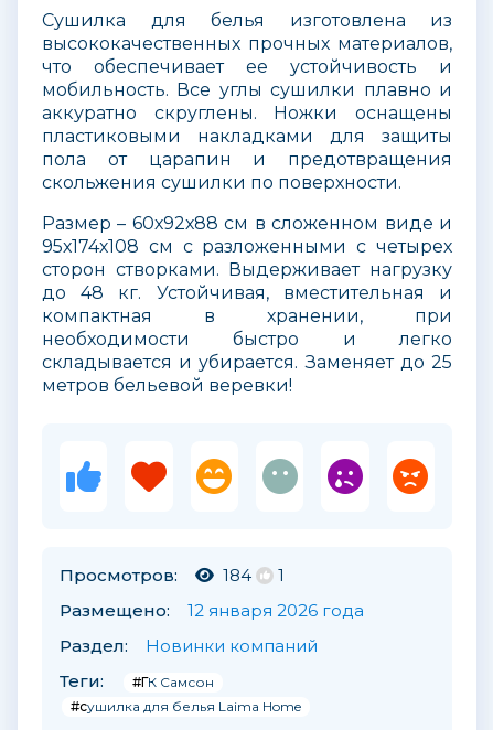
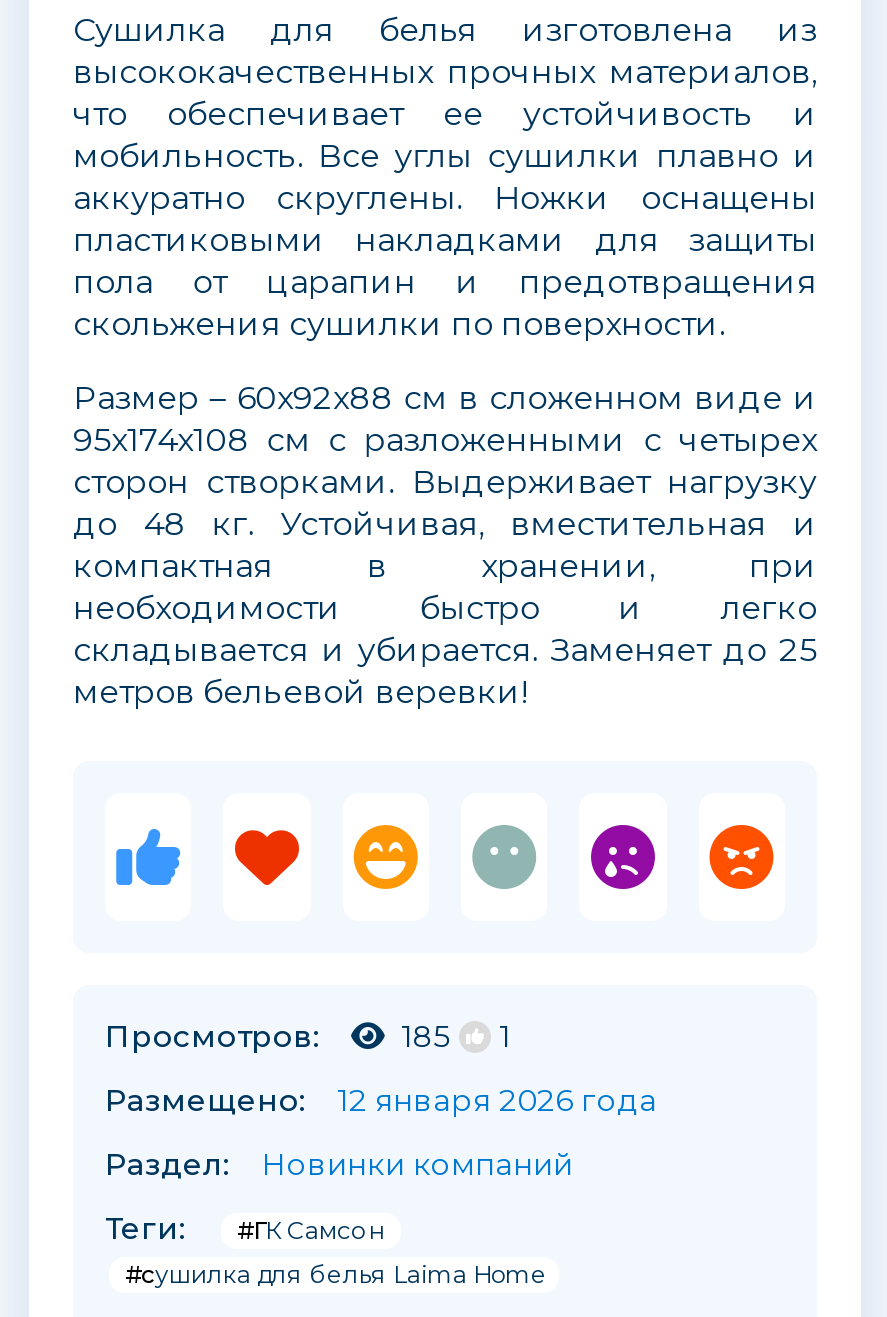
[60,565,285,586] Просмотров: 184 1 -> [105,1017,511,1055] Просмотров: 185 1

